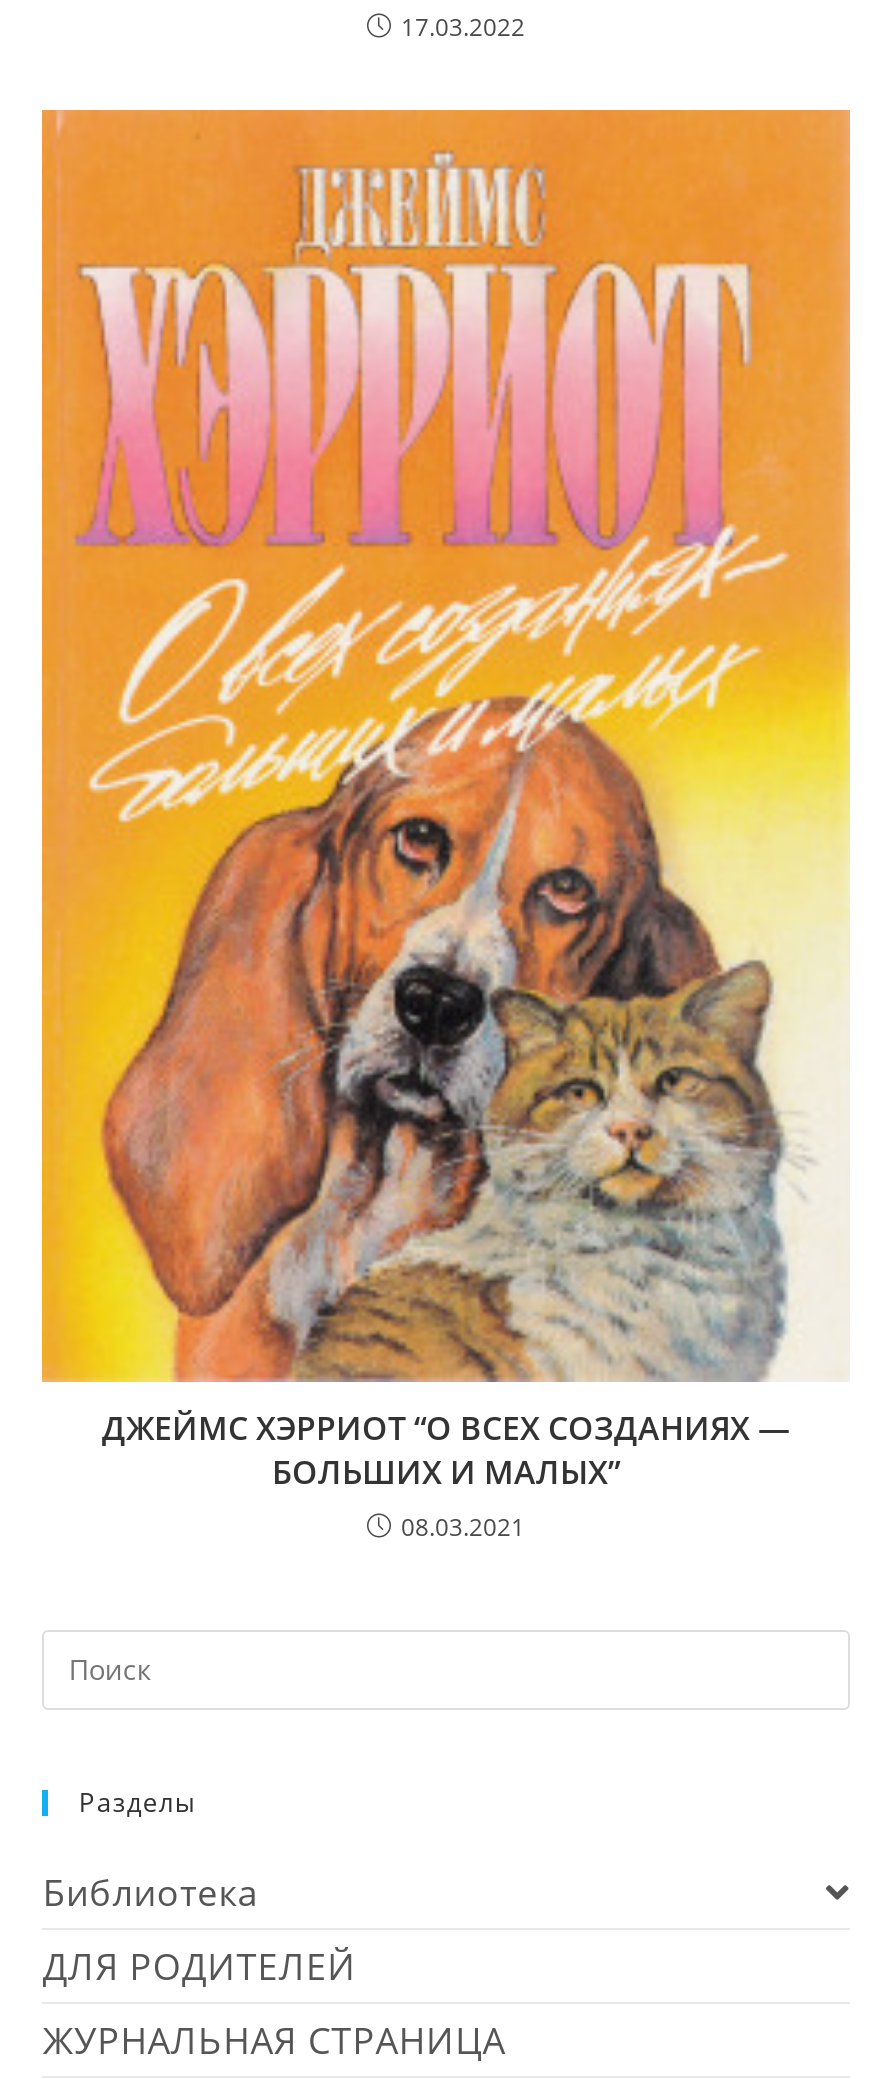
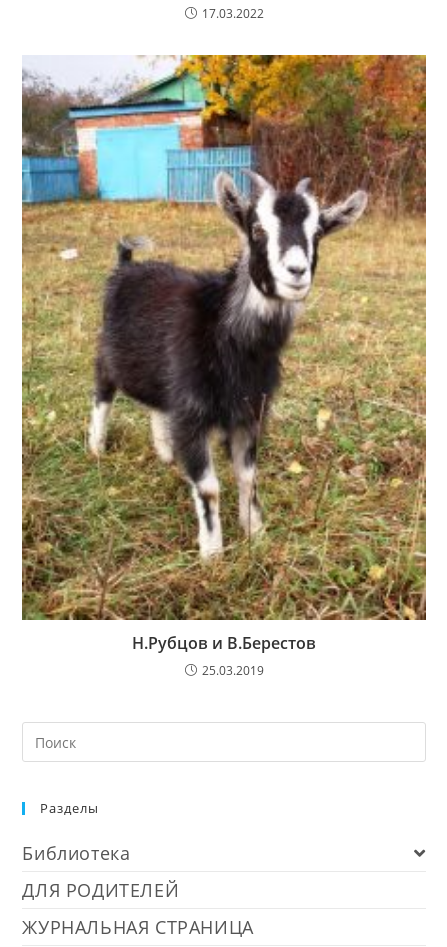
[40,107,852,1543] [image] | ДЖЕЙМС ХЭРРИОТ “О ВСЕХ СОЗДАНИЯХ — | БОЛЬШИХ И МАЛЫХ” | 08.03.2021 -> [21,54,427,679] [image] | Н.Рубцов и В.Берестов | 25.03.2019

